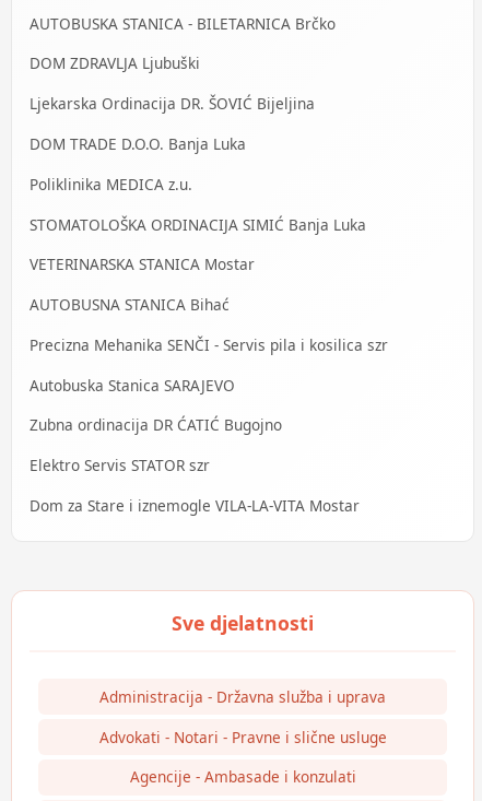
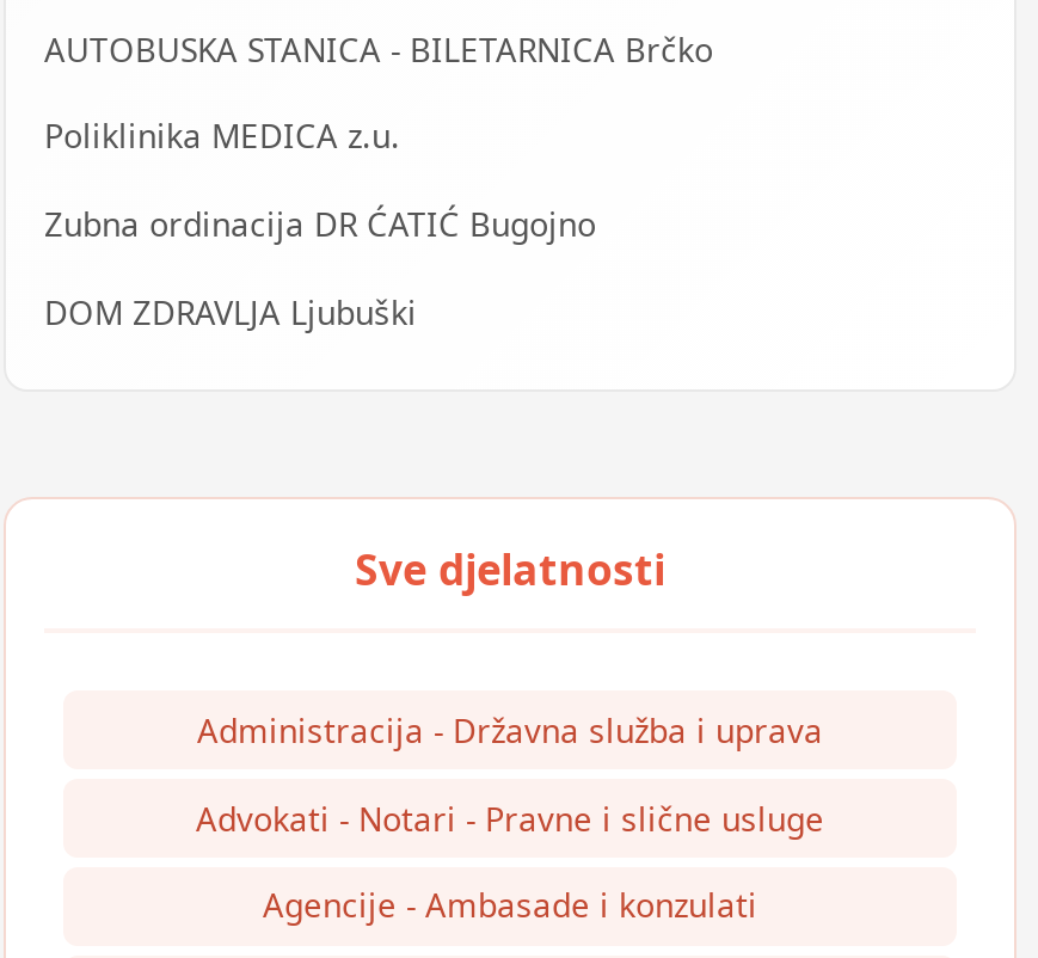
moved [30,53,200,74] -> [44,289,417,334]: DOM ZDRAVLJA Ljubuški
[30,93,388,516] Ljekarska Ordinacija DR. ŠOVIĆ Bijeljina | DOM TRADE D.O.O. Banja Luka | STOMATOLOŠKA ORDINACIJA SIMIĆ Banja Luka | VETERINARSKA STANICA Mostar | AUTOBUSNA STANICA Bihać | Precizna Mehanika SENČI - Servis pila i kosilica szr | Autobuska Stanica SARAJEVO | Elektro Servis STATOR szr | Dom za Stare i iznemogle VILA-LA-VITA Mostar -> none
moved [30,174,192,194] -> [44,113,400,159]: Poliklinika MEDICA z.u.
moved [30,415,282,435] -> [44,201,596,247]: Zubna ordinacija DR ĆATIĆ Bugojno

